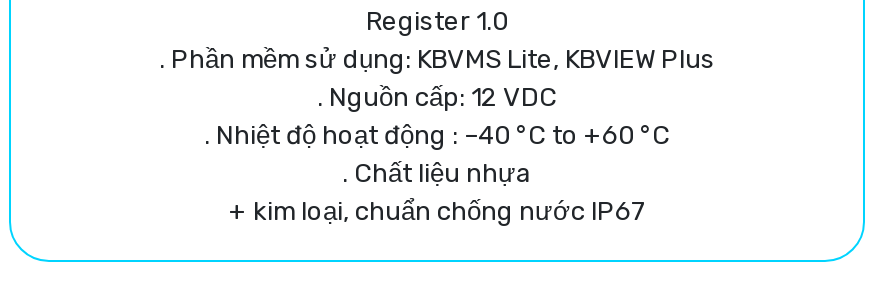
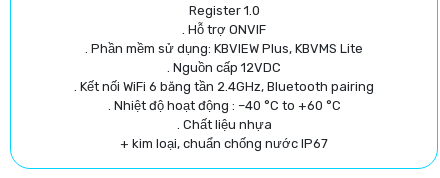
[159,43,715,111] . Phần mềm sử dụng: KBVMS Lite, KBVIEW Plus | . Nguồn cấp: 12 VDC -> [74,22,374,94] . Hỗ trợ ONVIF | . Phần mềm sử dụng: KBVIEW Plus, KBVMS Lite | . Nguồn cấp 12VDC | . Kết nối WiFi 6 băng tần 2.4GHz, Bluetooth pairing

